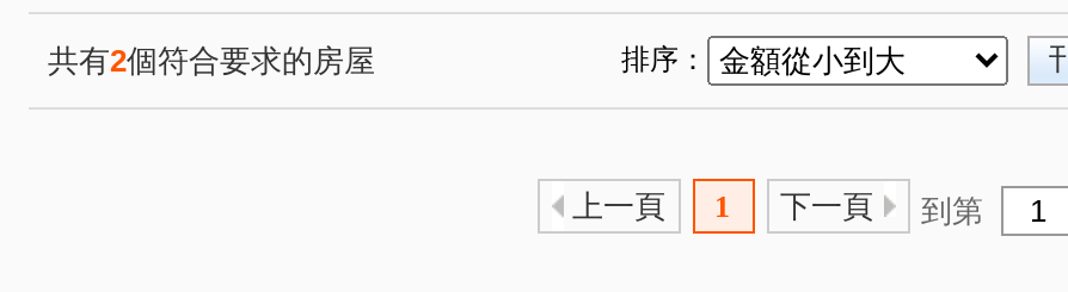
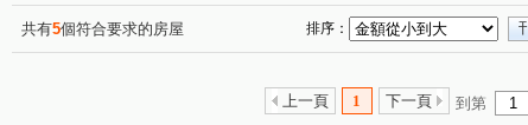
[48,43,375,79] 共有2個符合要求的房屋 -> [21,20,184,38] 共有5個符合要求的房屋

